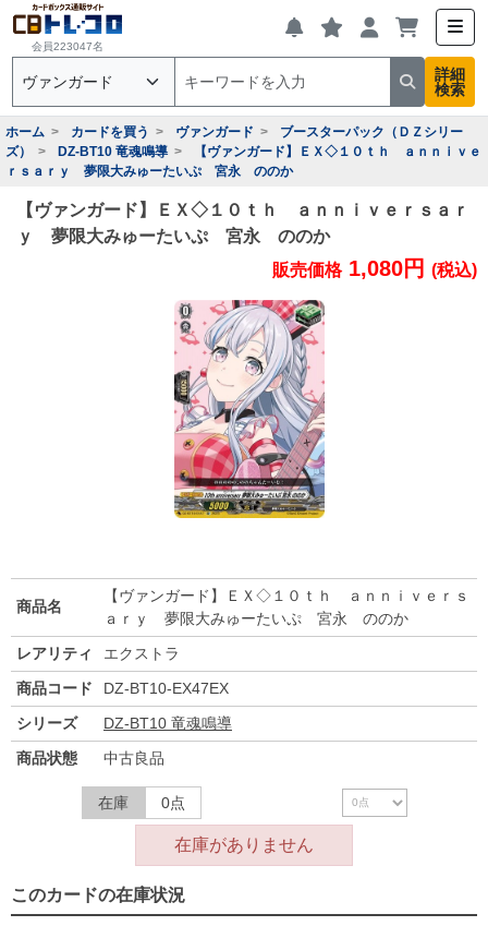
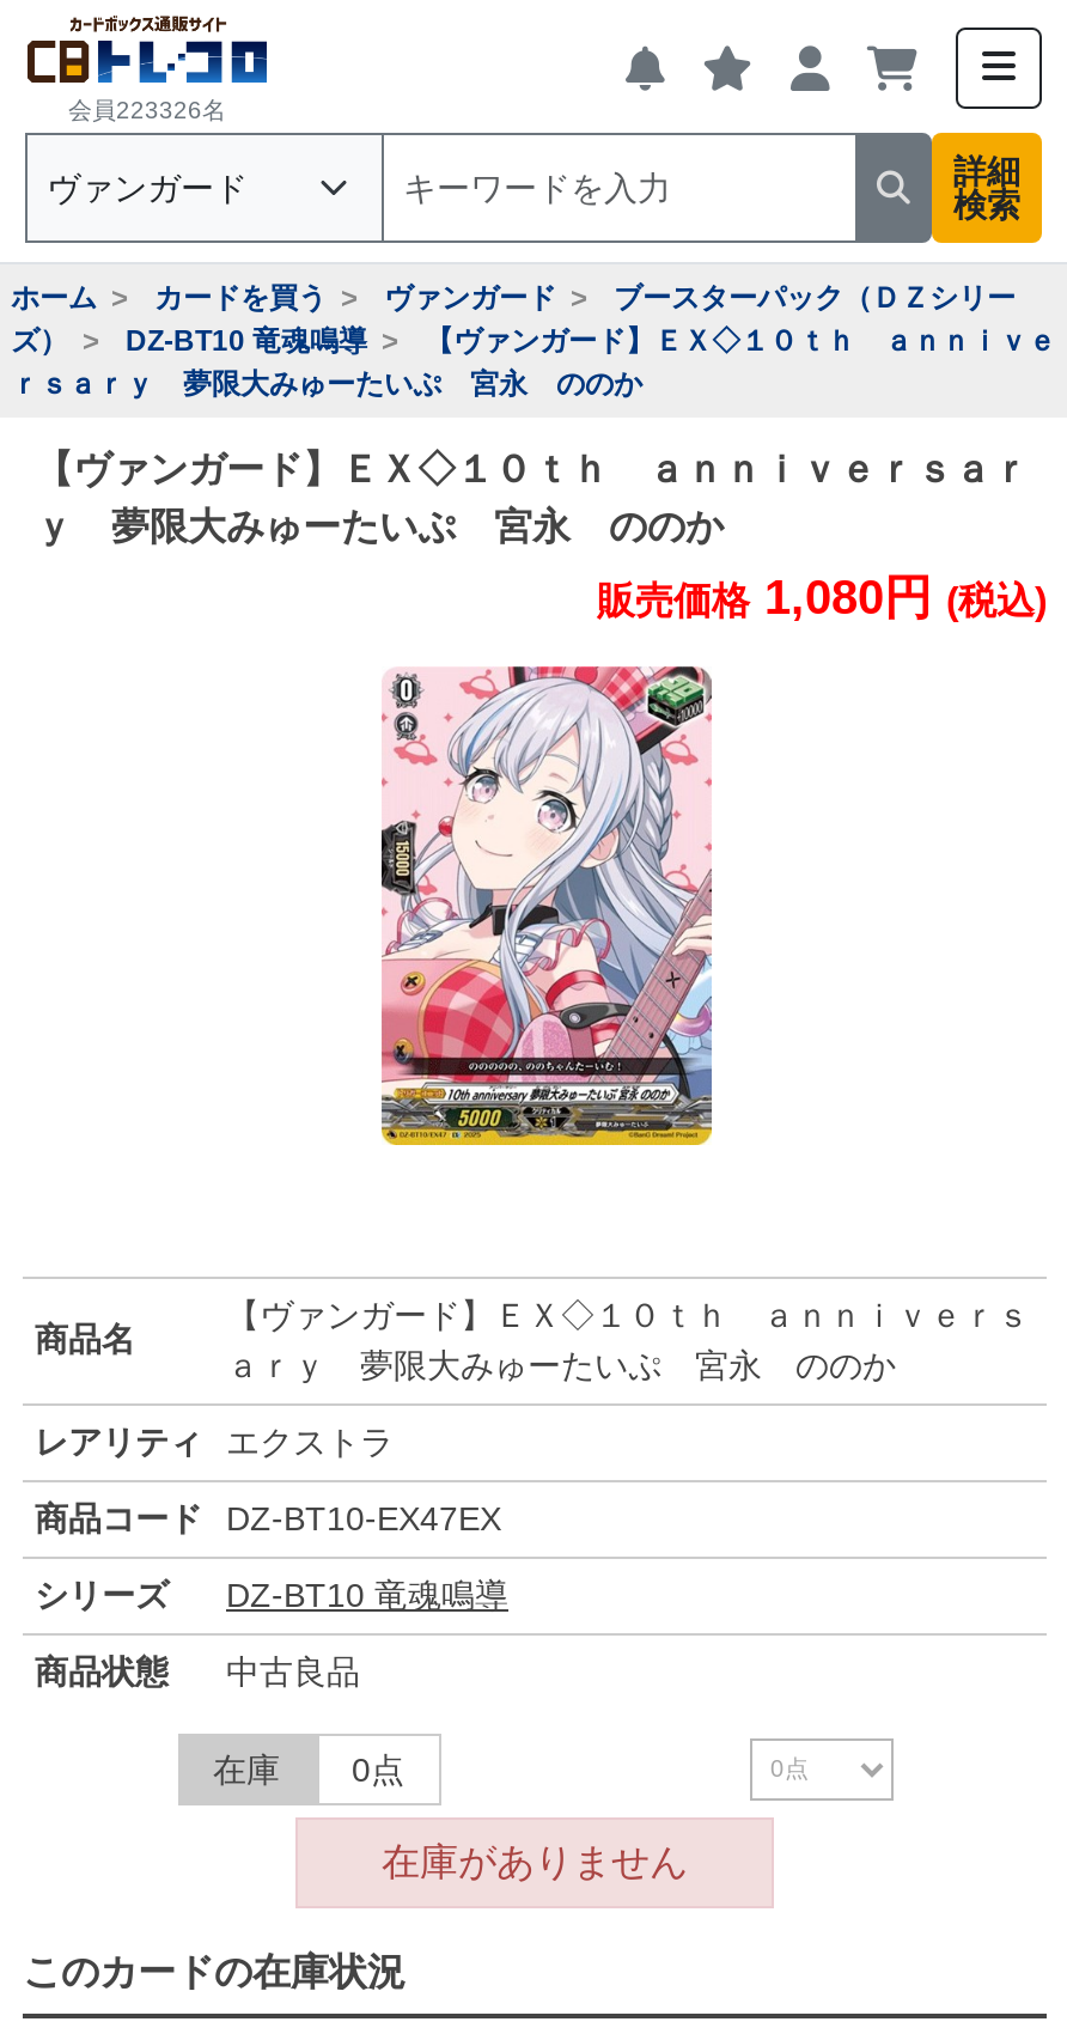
[32,41,103,53] 会員223047名 -> [68,97,226,124] 会員223326名

